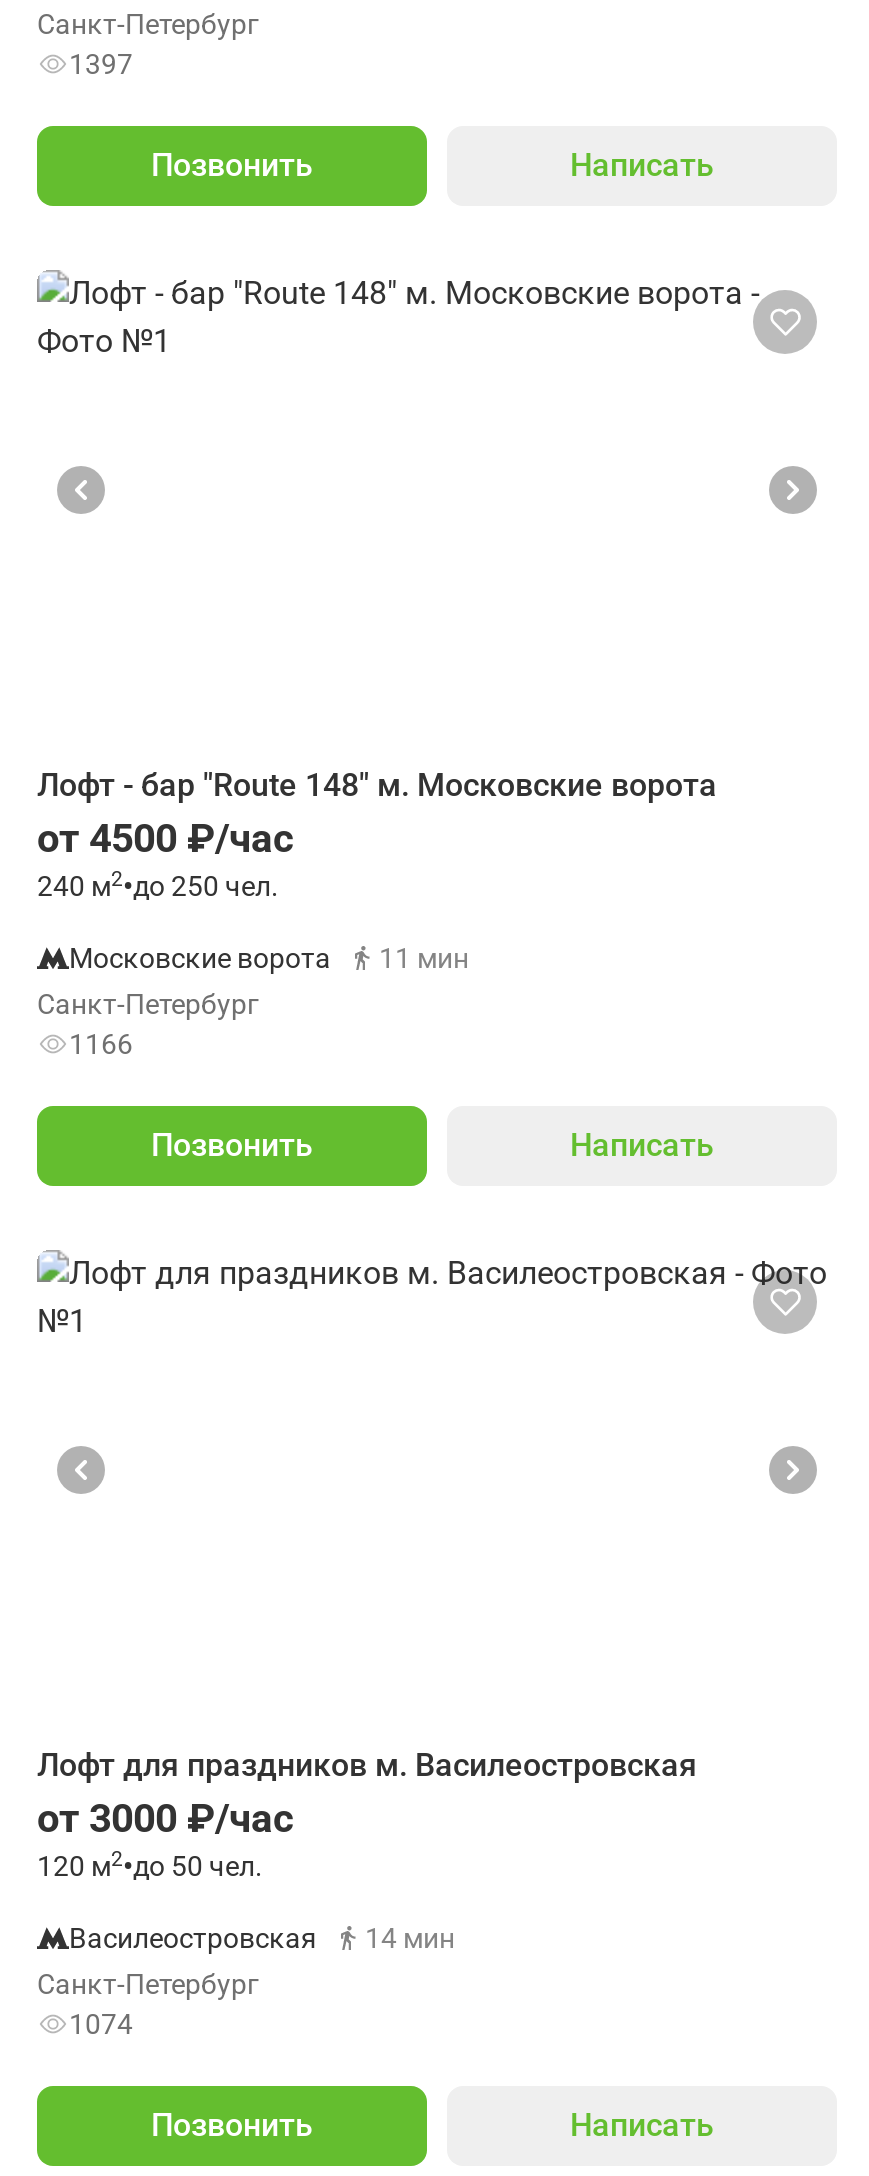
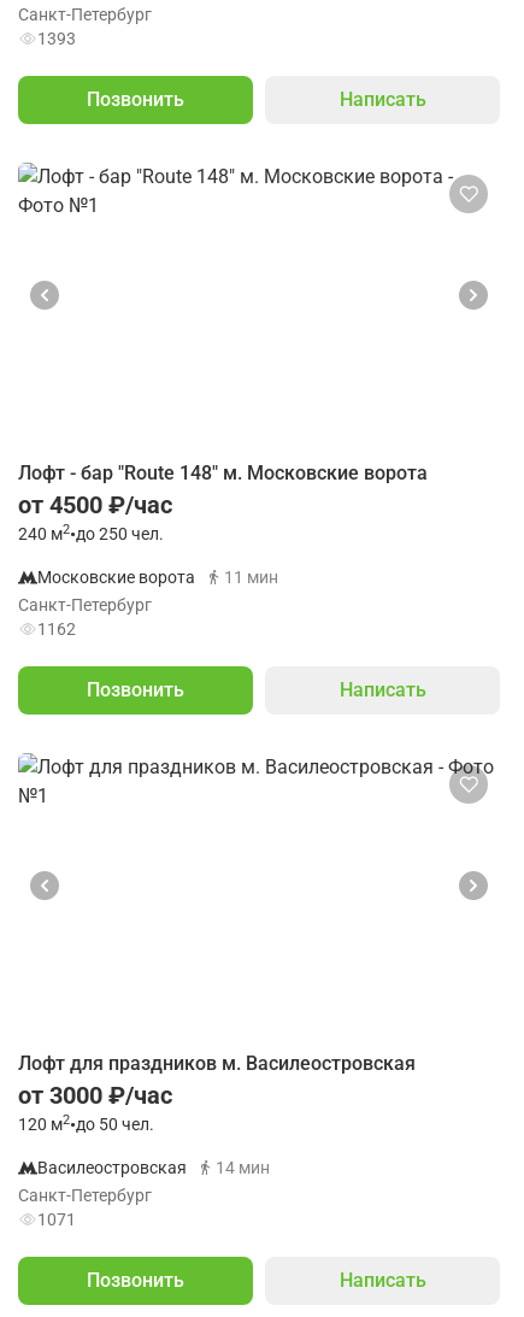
[69,48,133,80] 1397 -> [37,29,76,48] 1393
[69,1028,133,1060] 1166 -> [37,619,76,639] 1162
[69,2008,133,2040] 1074 -> [37,1210,76,1229] 1071

